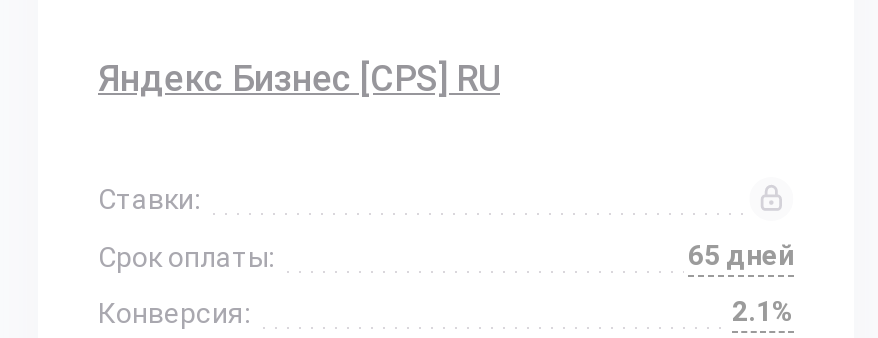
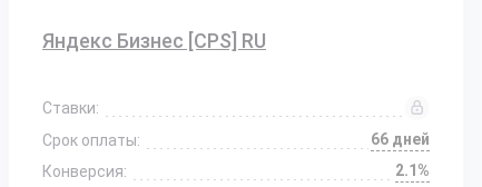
[688,239,794,271] 65 дней -> [371,130,430,148] 66 дней

